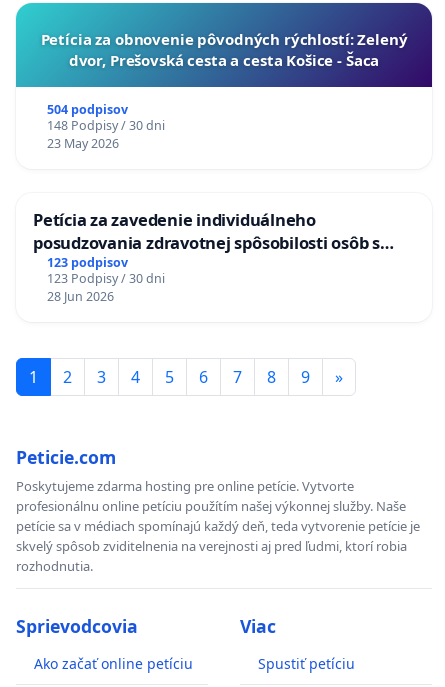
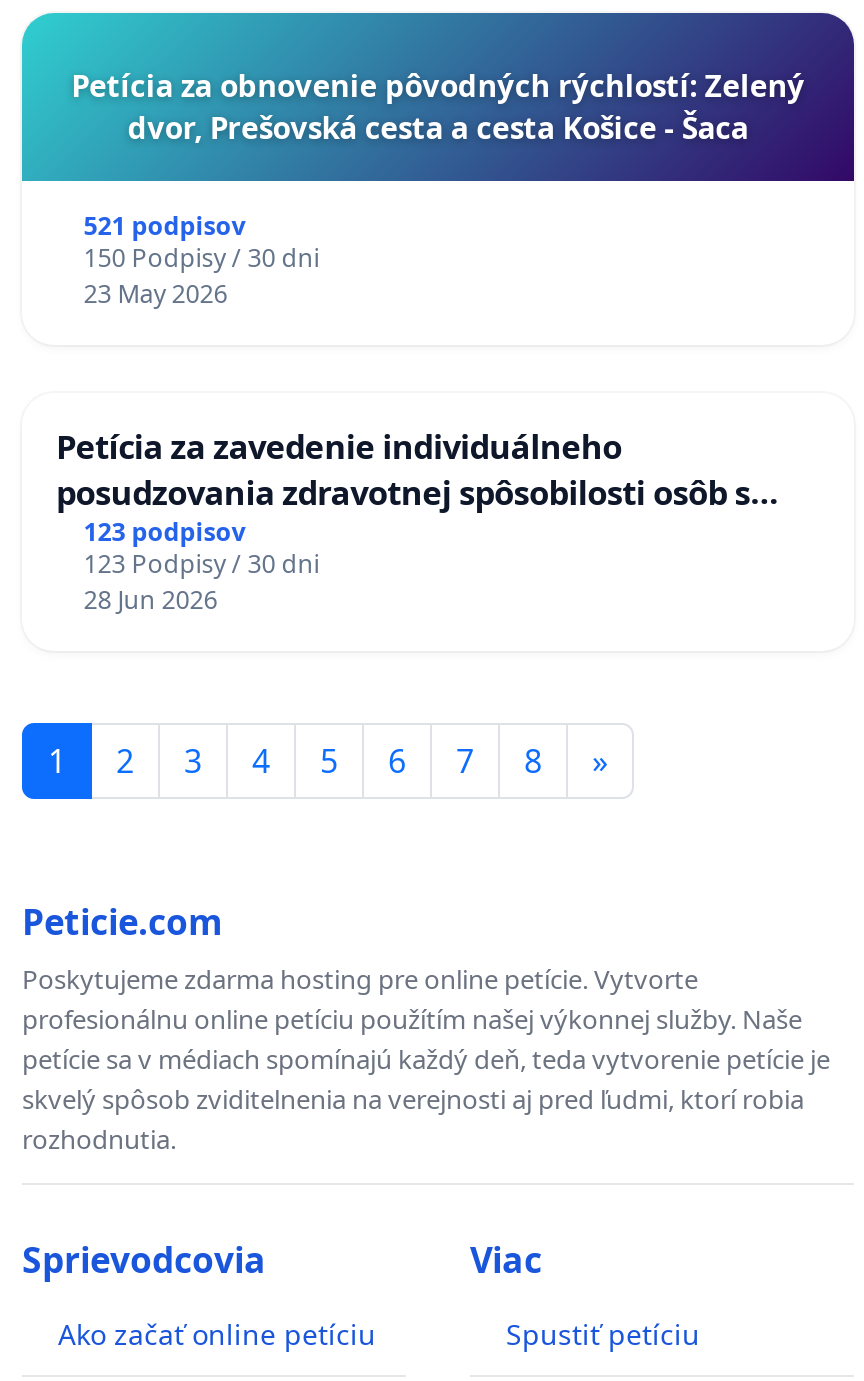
[47,101,128,118] 504 podpisov -> [84,208,246,242] 521 podpisov
[47,117,165,134] 148 Podpisy / 30 dni -> [84,240,320,274] 150 Podpisy / 30 dni
[301,366,310,388] 9 -> none

